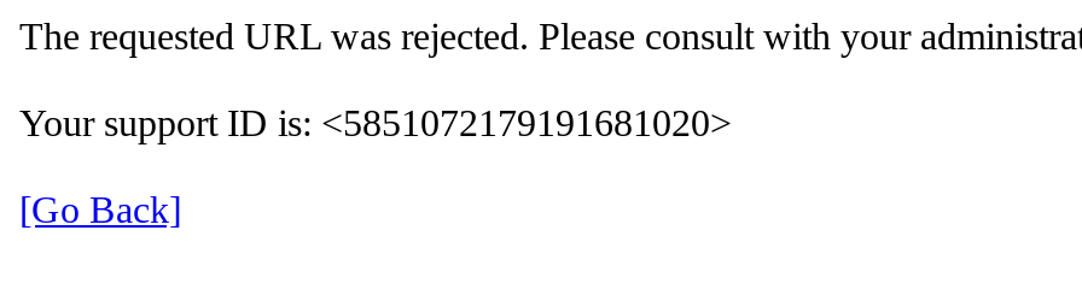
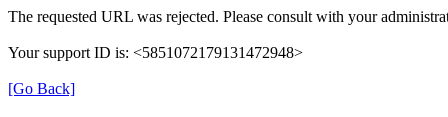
[19,102,732,143] Your support ID is: <5851072179191681020> -> [8,44,303,61] Your support ID is: <5851072179131472948>

